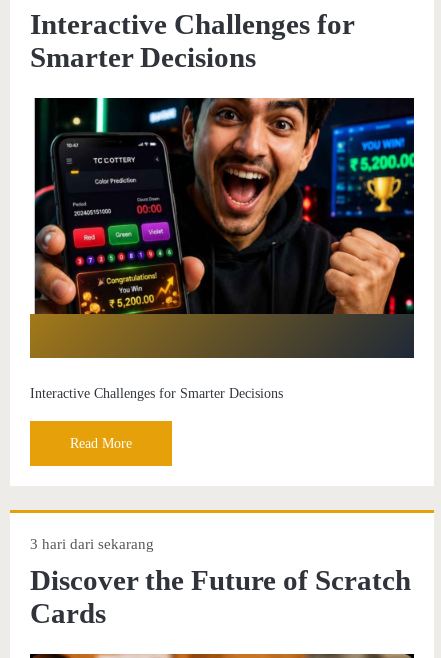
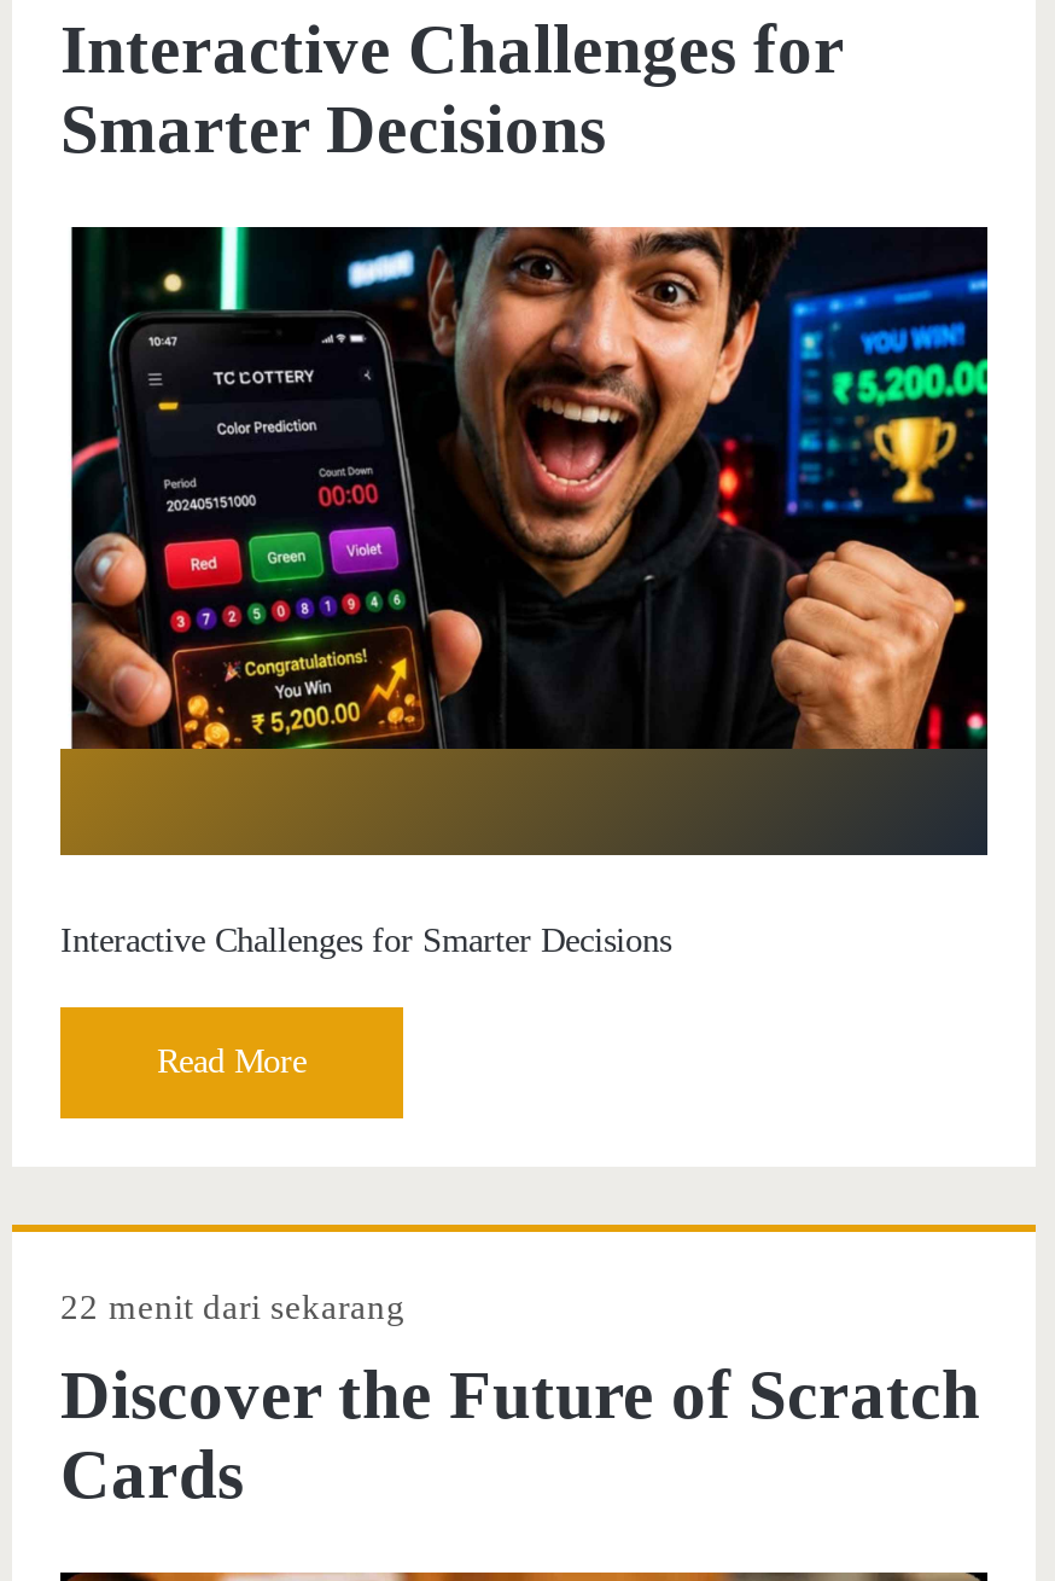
[30,536,154,552] 3 hari dari sekarang -> [60,1287,406,1325] 22 menit dari sekarang

